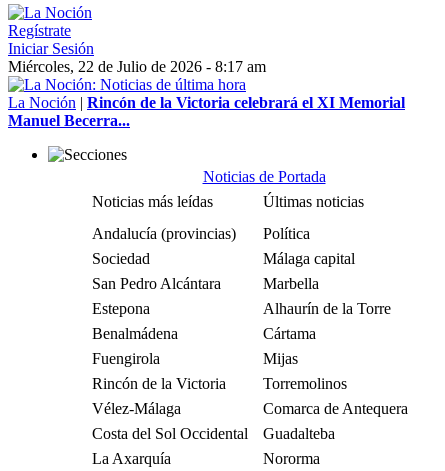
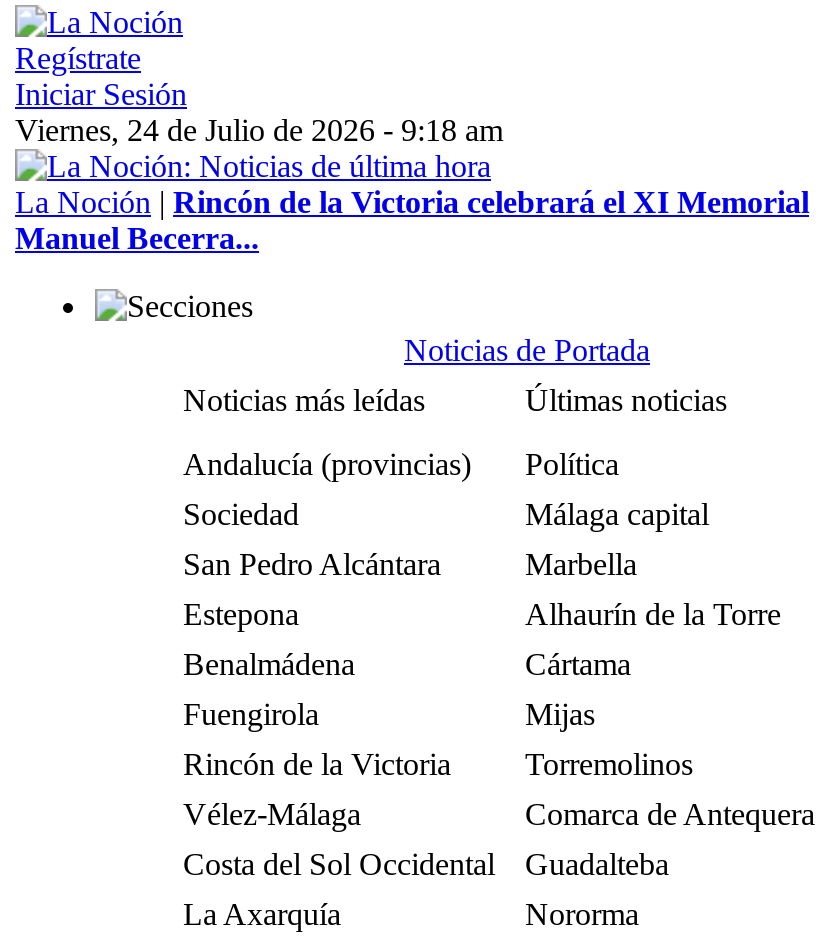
[8,58,266,75] Miércoles, 22 de Julio de 2026 - 8:17 am -> [15,113,503,147] Viernes, 24 de Julio de 2026 - 9:18 am

